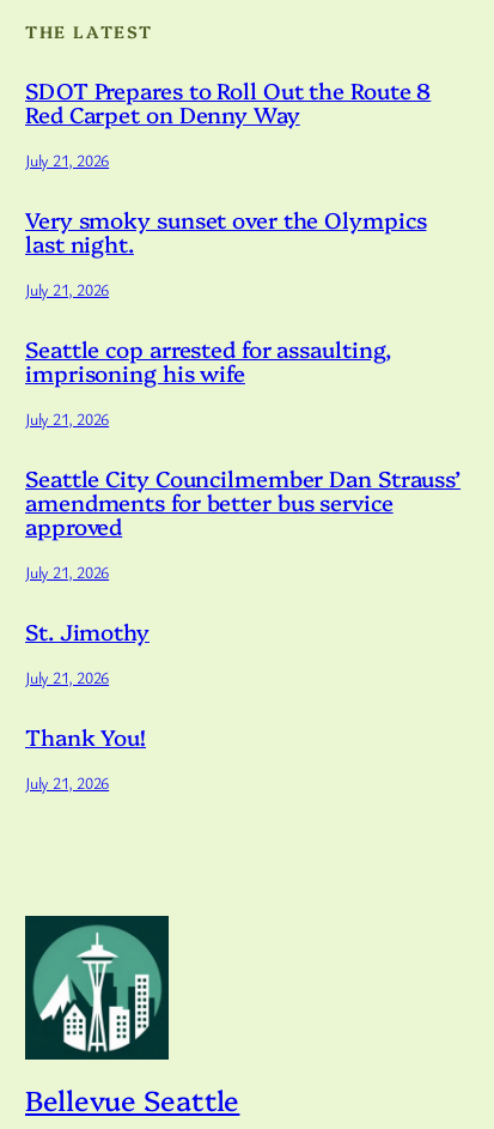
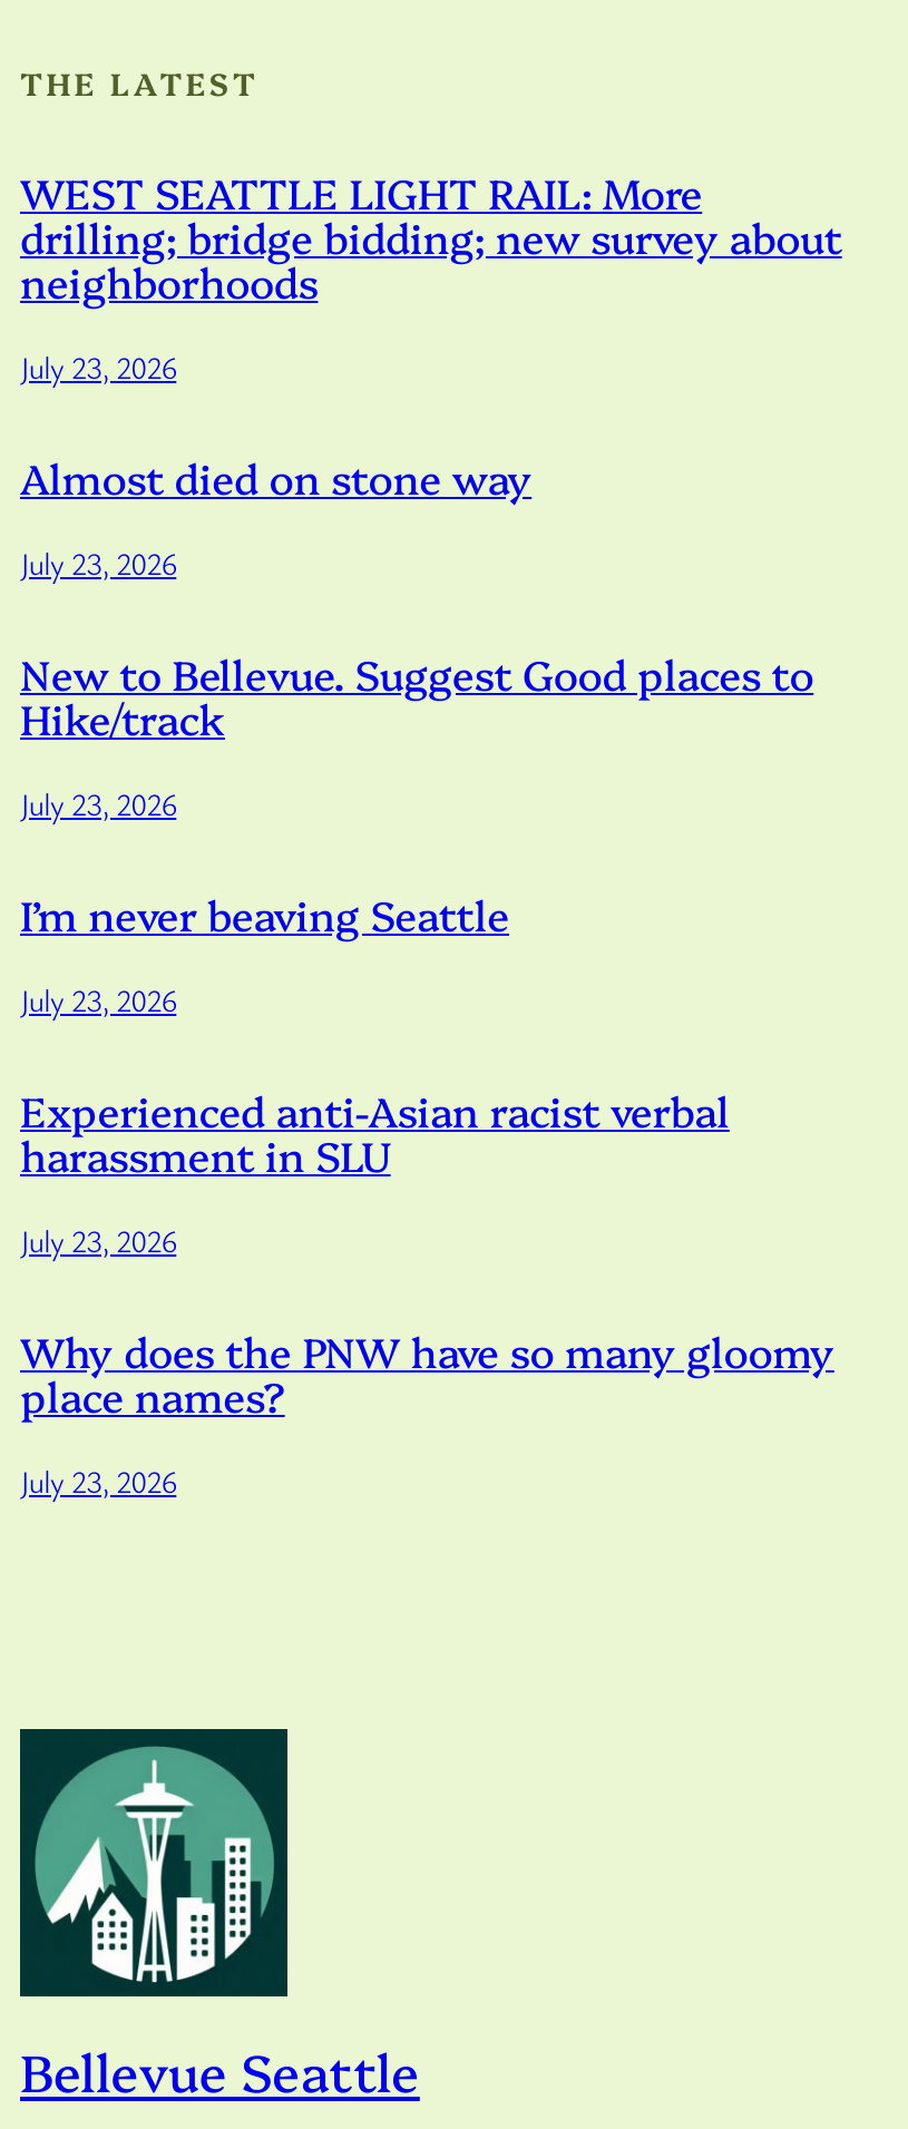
[25,74,431,129] SDOT Prepares to Roll Out the Route 8 | Red Carpet on Denny Way -> [20,162,842,309] WEST SEATTLE LIGHT RAIL: More | drilling; bridge bidding; new survey about | neighborhoods
[25,149,109,171] July 21, 2026 -> [20,346,176,388] July 23, 2026
[25,203,426,258] Very smoky sunset over the Olympics | last night. -> [20,447,532,505] Almost died on stone way
[25,278,109,301] July 21, 2026 -> [20,542,176,584] July 23, 2026
[25,332,392,387] Seattle cop arrested for assaulting, | imprisoning his wife -> [20,643,814,746] New to Bellevue. Suggest Good places to | Hike/track
[25,407,109,430] July 21, 2026 -> [20,782,176,825] July 23, 2026
[25,462,461,541] Seattle City Councilmember Dan Strauss’ | amendments for better bus service | approved -> [20,884,509,942] I’m never beaving Seattle
[25,560,109,583] July 21, 2026 -> [20,978,176,1021] July 23, 2026
[25,615,149,646] St. Jimothy -> [20,1080,730,1182] Experienced anti-Asian racist verbal | harassment in SLU
[25,666,109,689] July 21, 2026 -> [20,1219,176,1261] July 23, 2026
[25,720,146,751] Thank You! -> [20,1320,834,1423] Why does the PNW have so many gloomy | place names?
[25,771,109,794] July 21, 2026 -> [20,1460,176,1502] July 23, 2026

